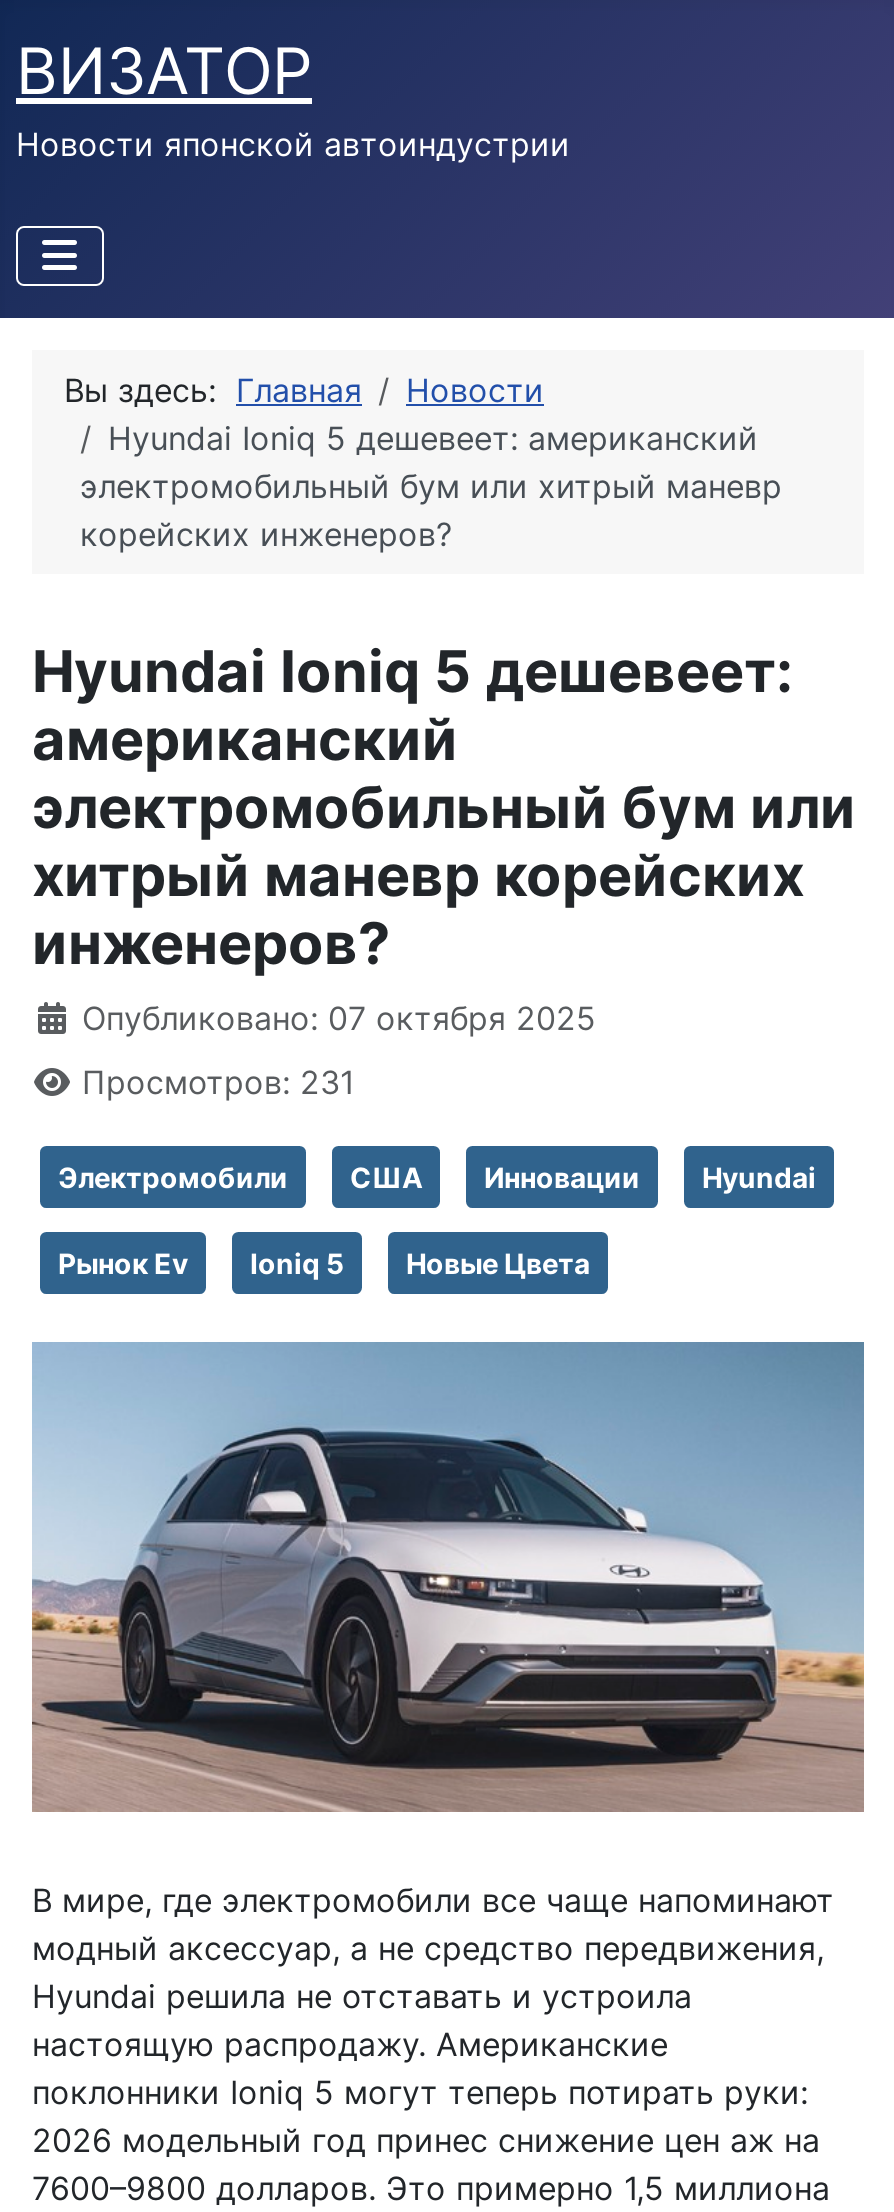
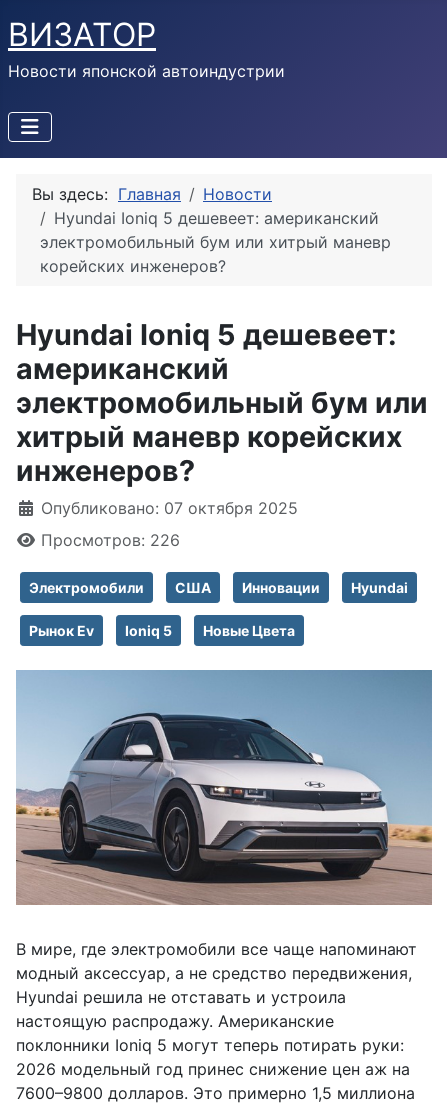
[82,1062,354,1102] Просмотров: 231 -> [41,530,180,550] Просмотров: 226

